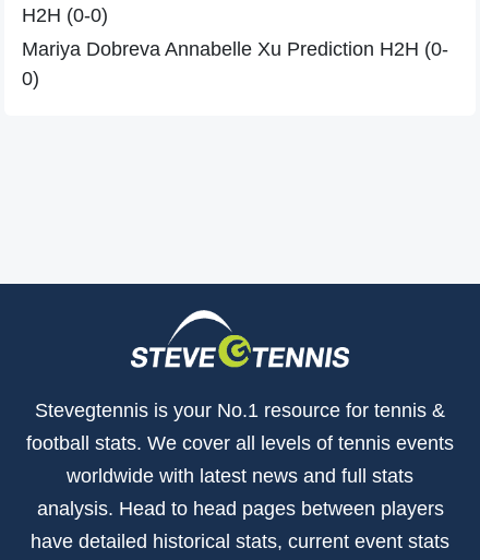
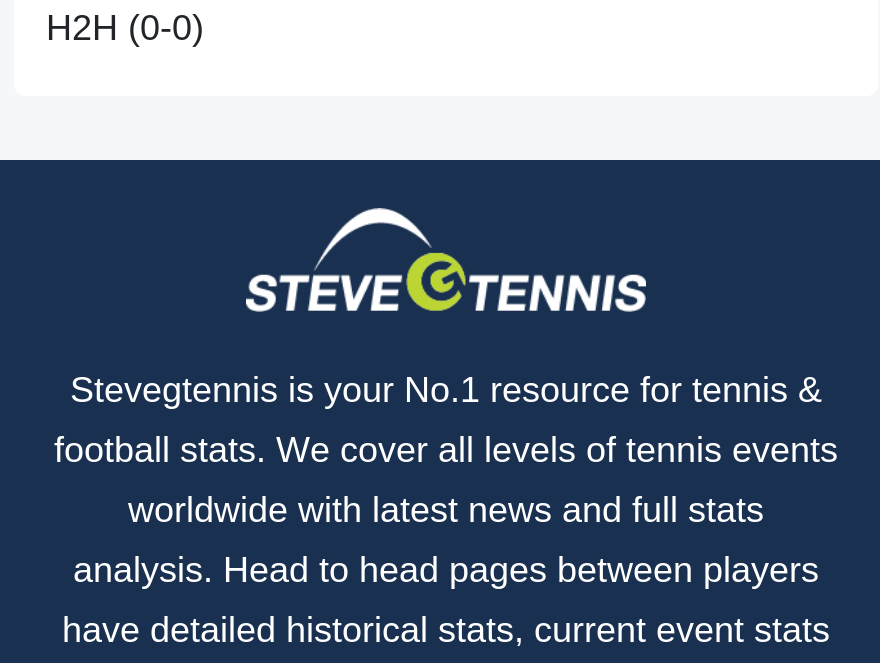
[22,38,448,90] Mariya Dobreva Annabelle Xu Prediction H2H (0- | 0) -> none

